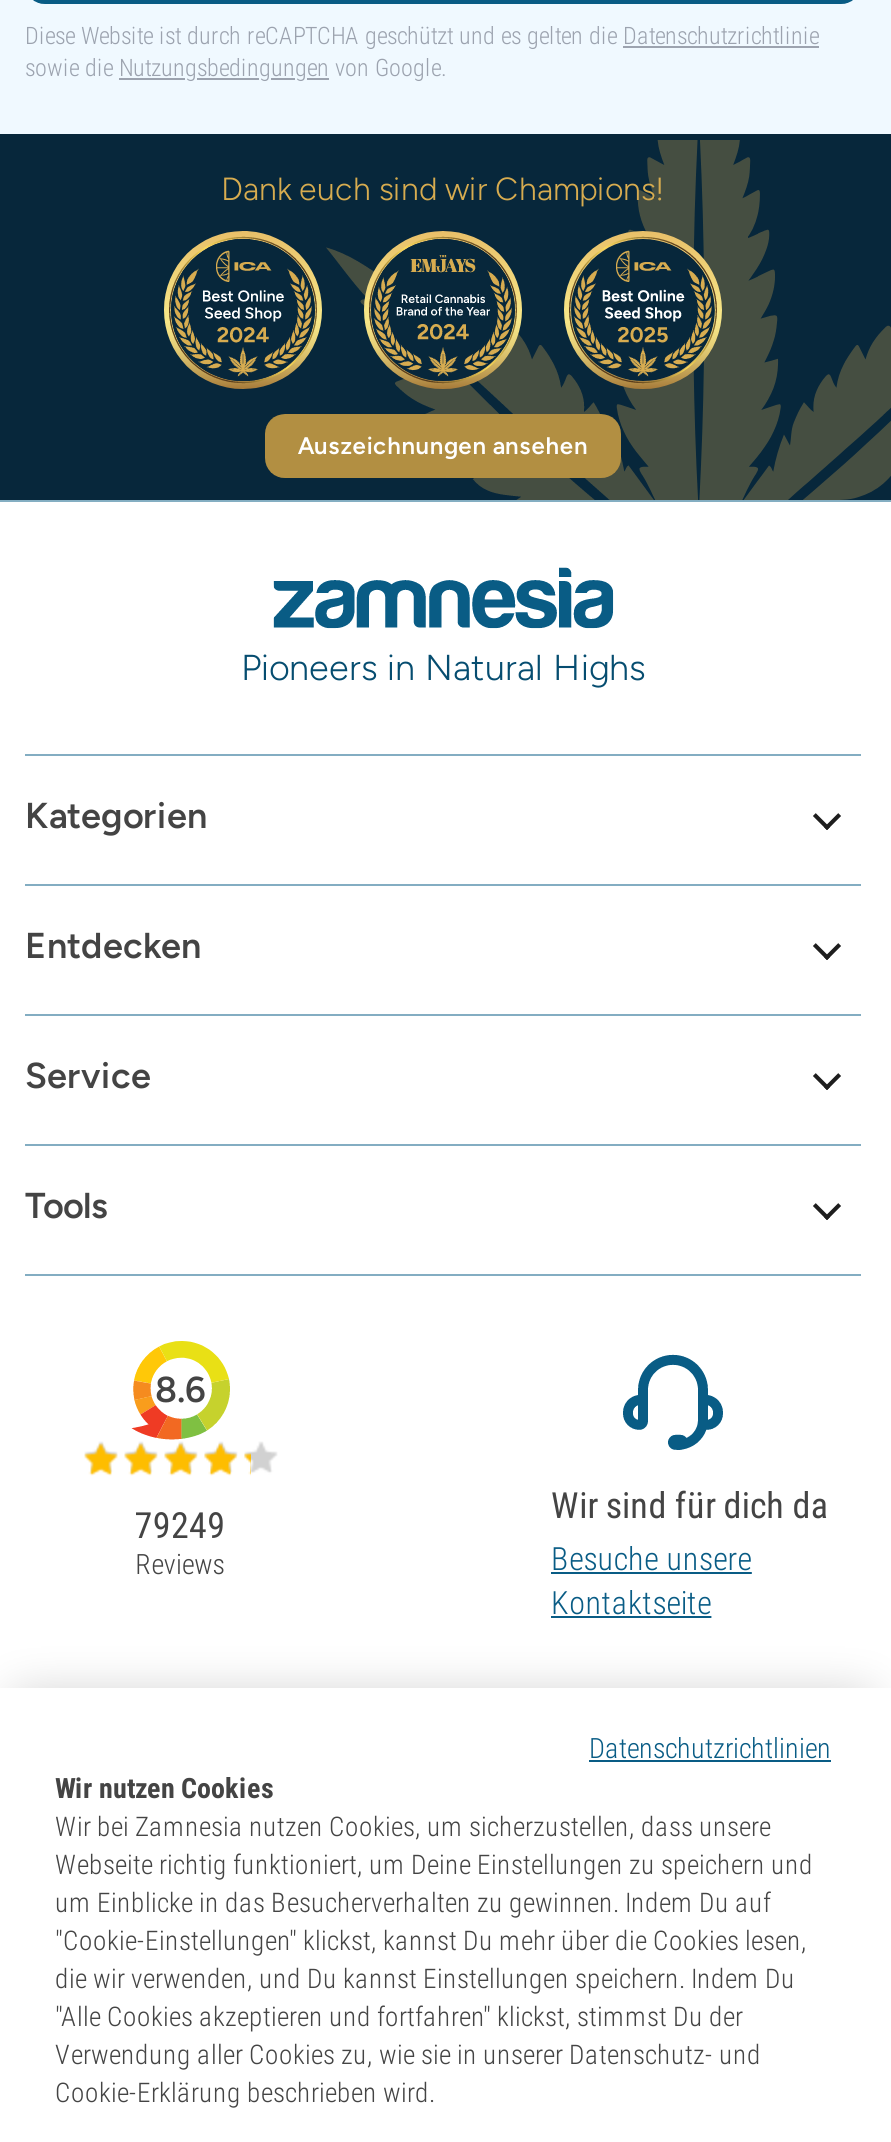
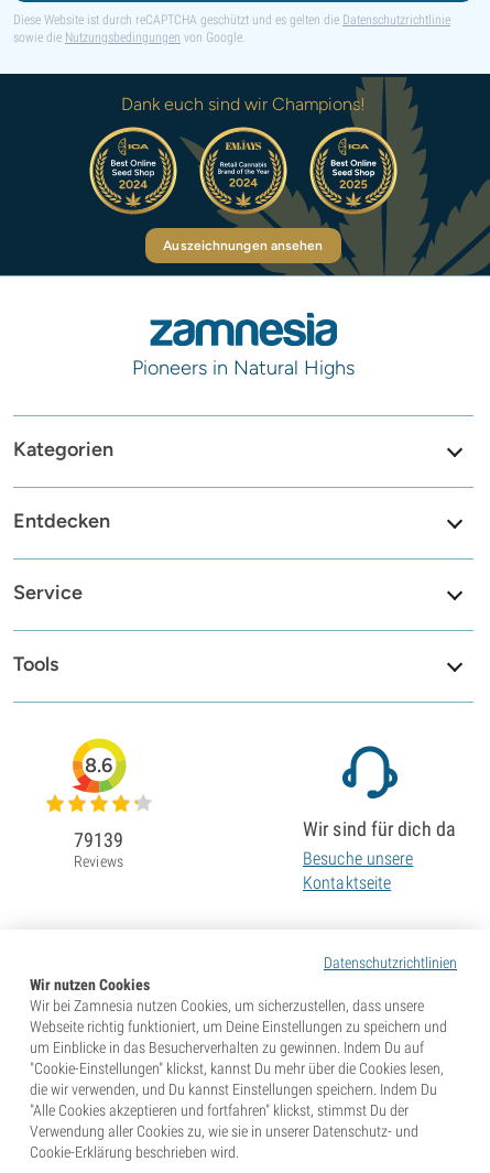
[135,1504,225,1546] 79249 -> [74,828,124,851] 79139

